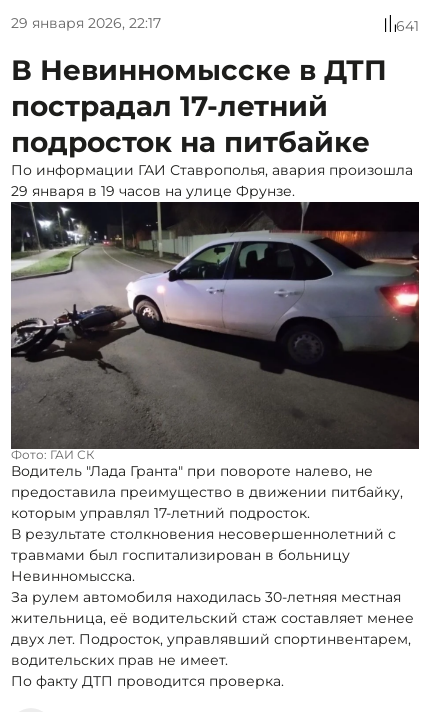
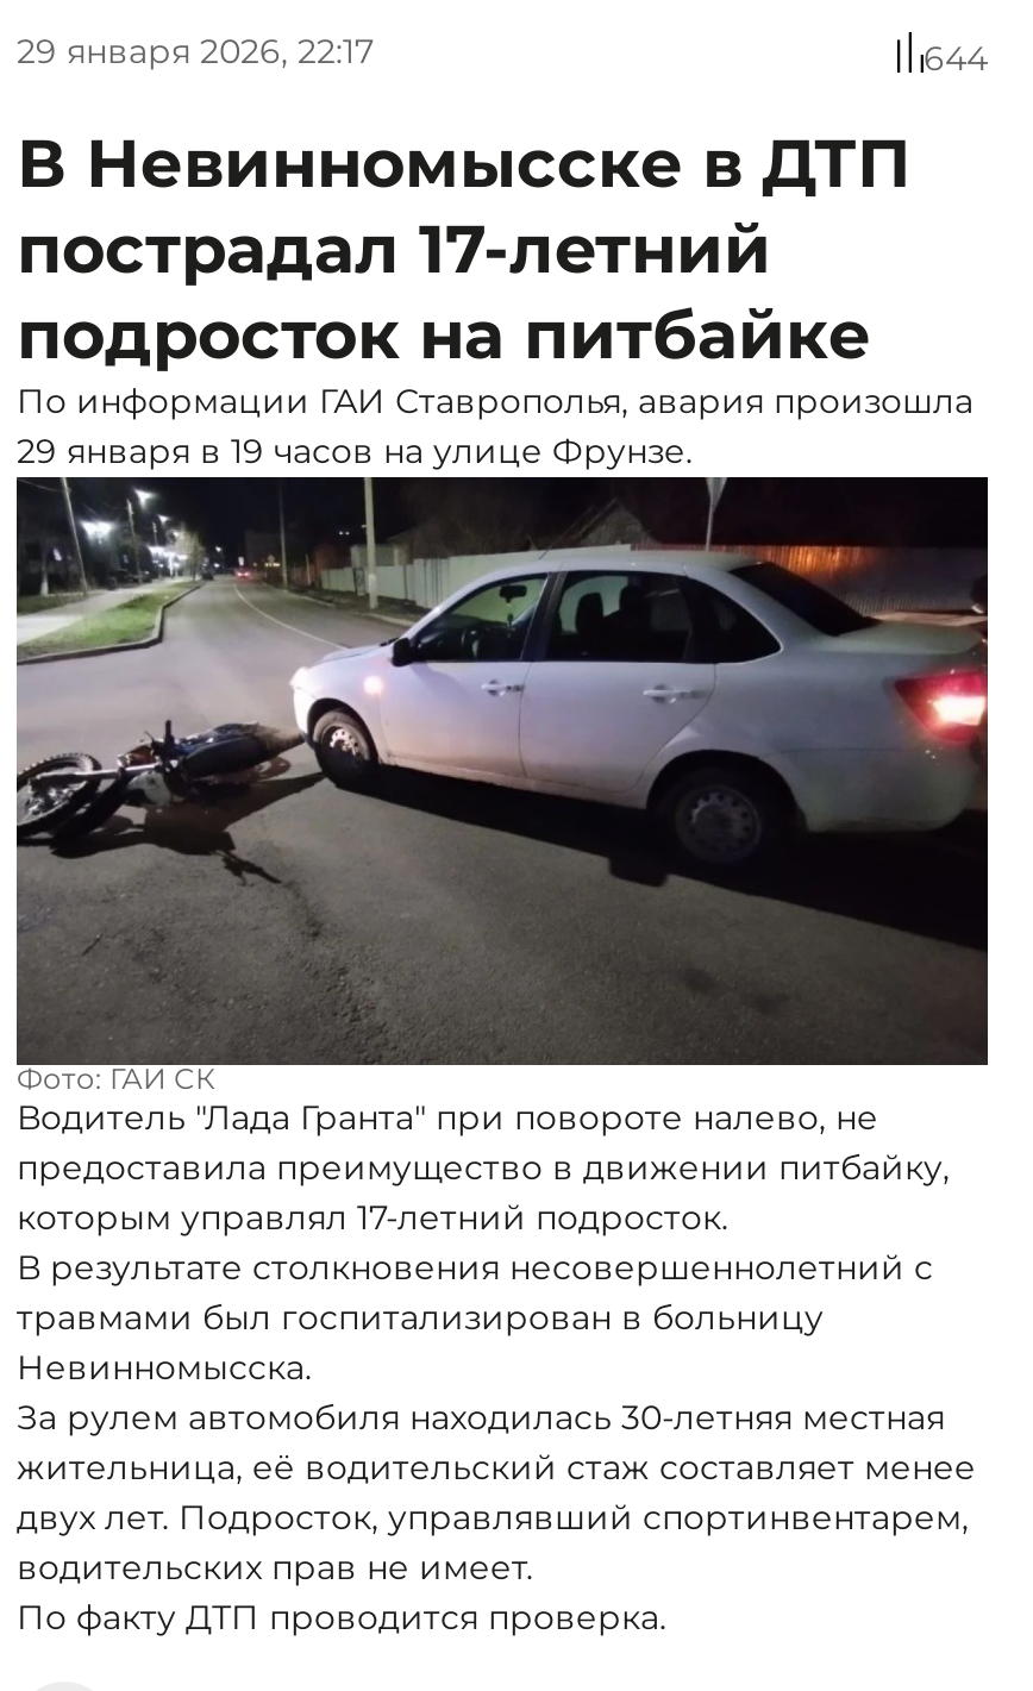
[396,17,419,35] 641 -> [924,36,988,79] 644

